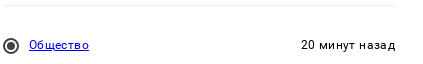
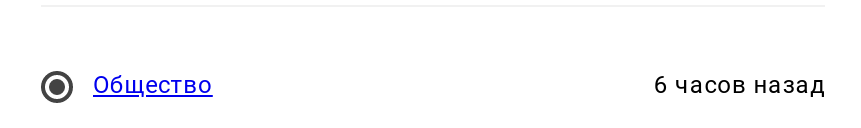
[301,38,395,52] 20 минут назад -> [654,71,825,99] 6 часов назад

